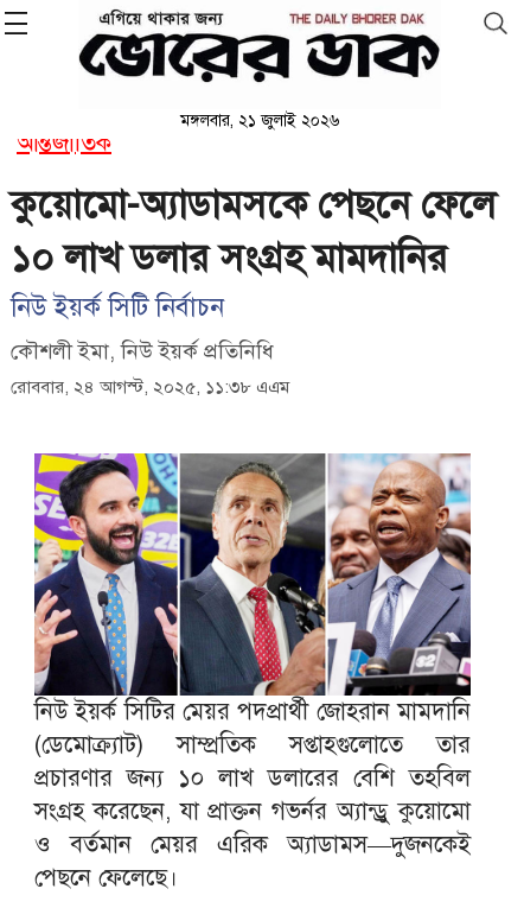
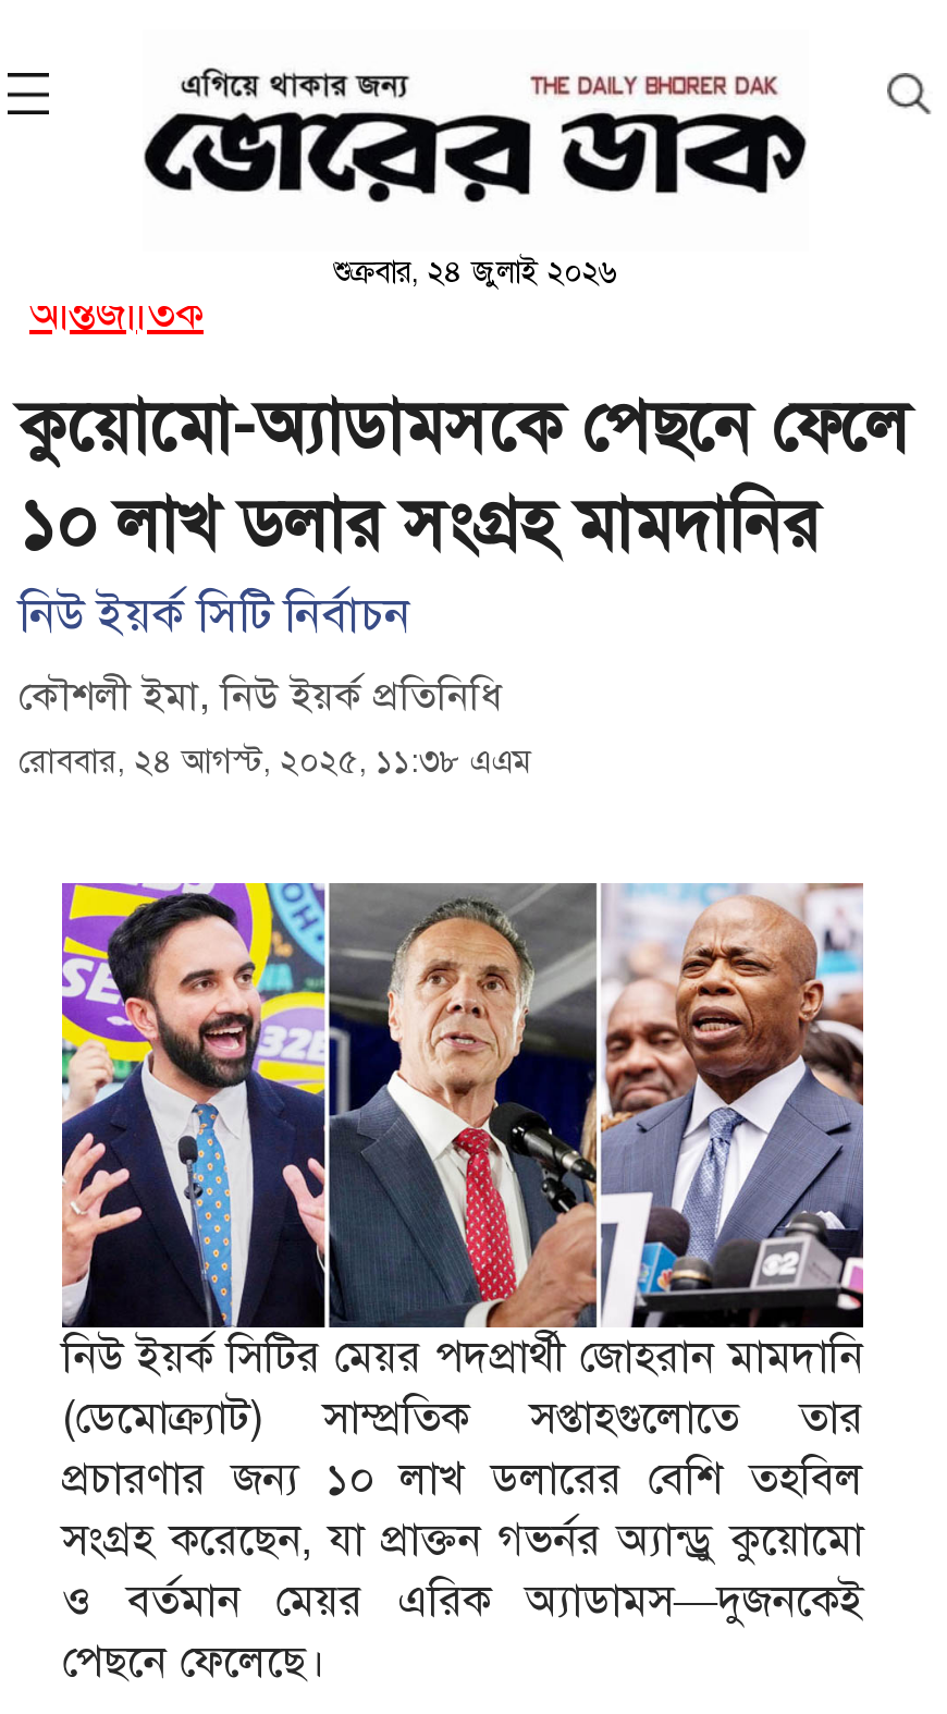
[180,110,340,130] মঙ্গলবার, ২১ জুলাই ২০২৬ -> [333,254,618,291] শুক্রবার, ২৪ জুলাই ২০২৬

